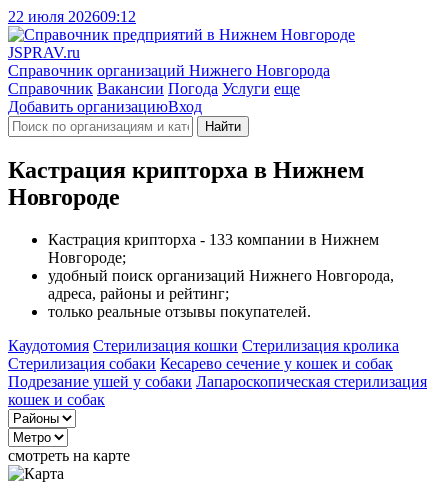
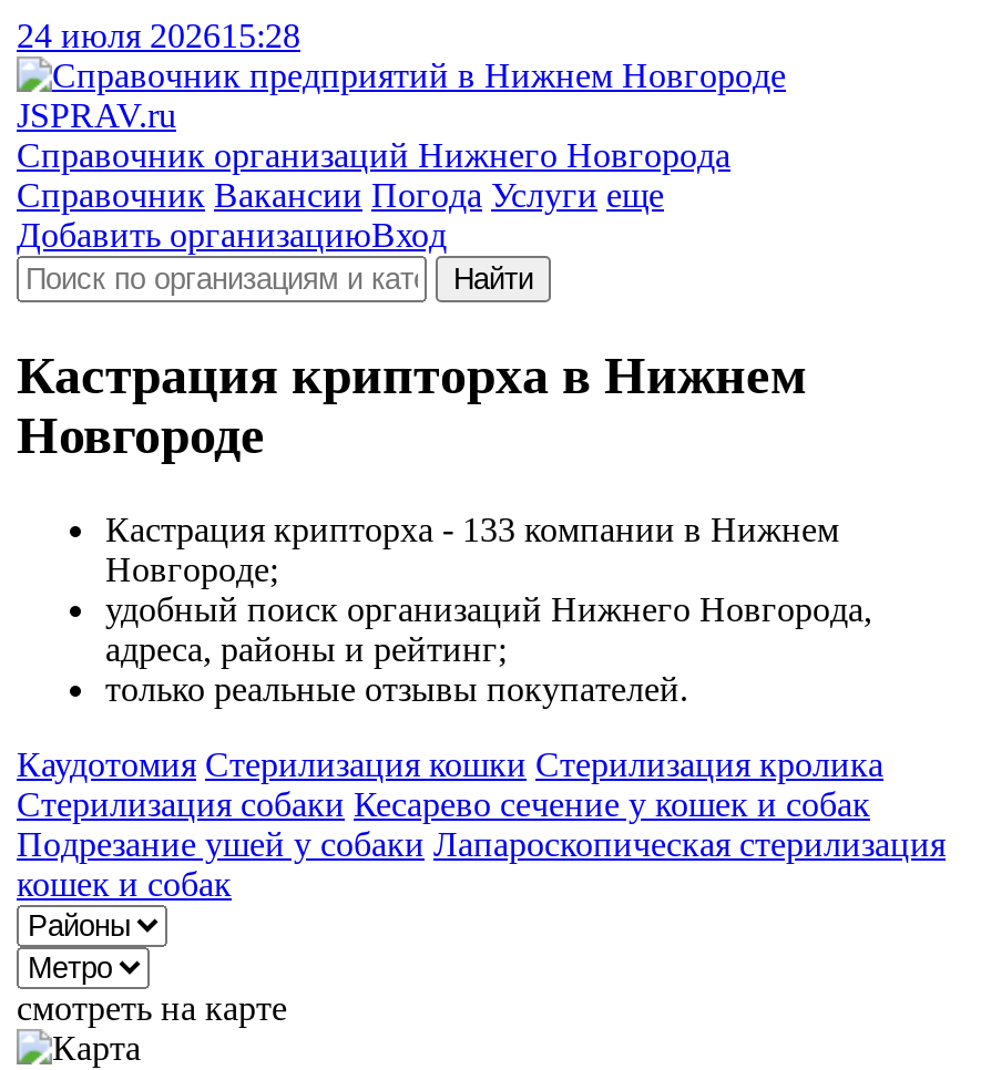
[8,8,136,25] 22 июля 202609:12 -> [17,17,300,54] 24 июля 202615:28

